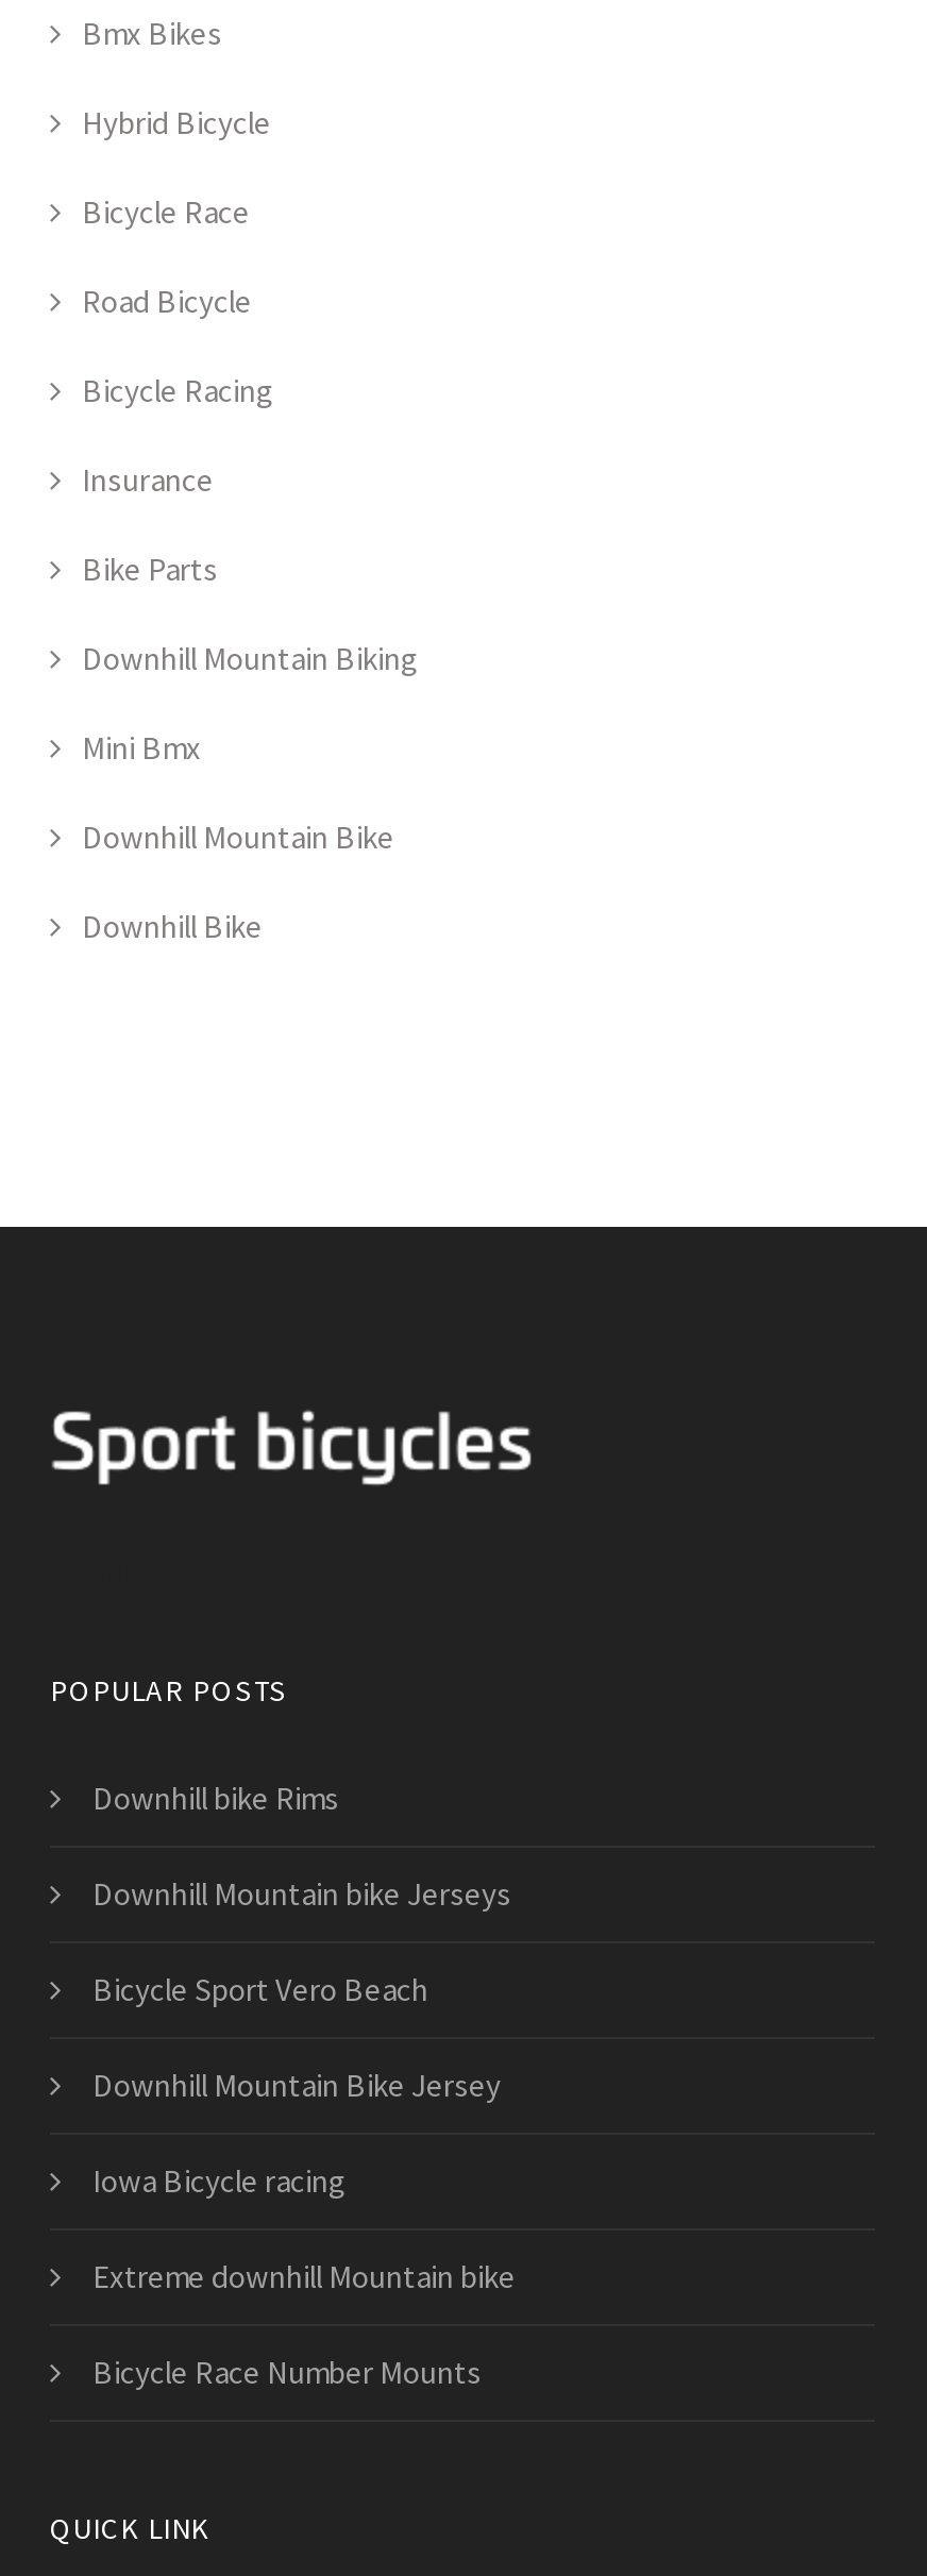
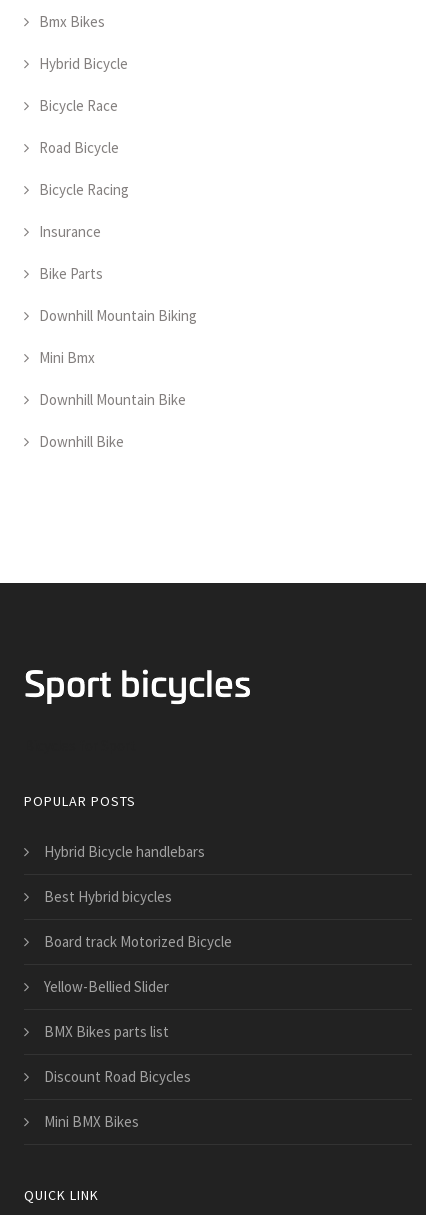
[92,1779,339,1819] Downhill bike Rims -> [44,842,205,861] Hybrid Bicycle handlebars
[92,1874,511,1915] Downhill Mountain bike Jerseys -> [44,887,172,906] Best Hybrid bicycles
[92,1970,428,2010] Bicycle Sport Vero Beach -> [44,932,232,951] Board track Motorized Bicycle
[92,2066,501,2106] Downhill Mountain Bike Jersey -> [44,977,169,996] Yellow-Bellied Slider
[92,2161,345,2202] Iowa Bicycle racing -> [44,1022,169,1041] BMX Bikes parts list
[92,2257,516,2297] Extreme downhill Mountain bike -> [44,1067,191,1086] Discount Road Bicycles
[92,2353,482,2393] Bicycle Race Number Mounts -> [44,1112,139,1131] Mini BMX Bikes

